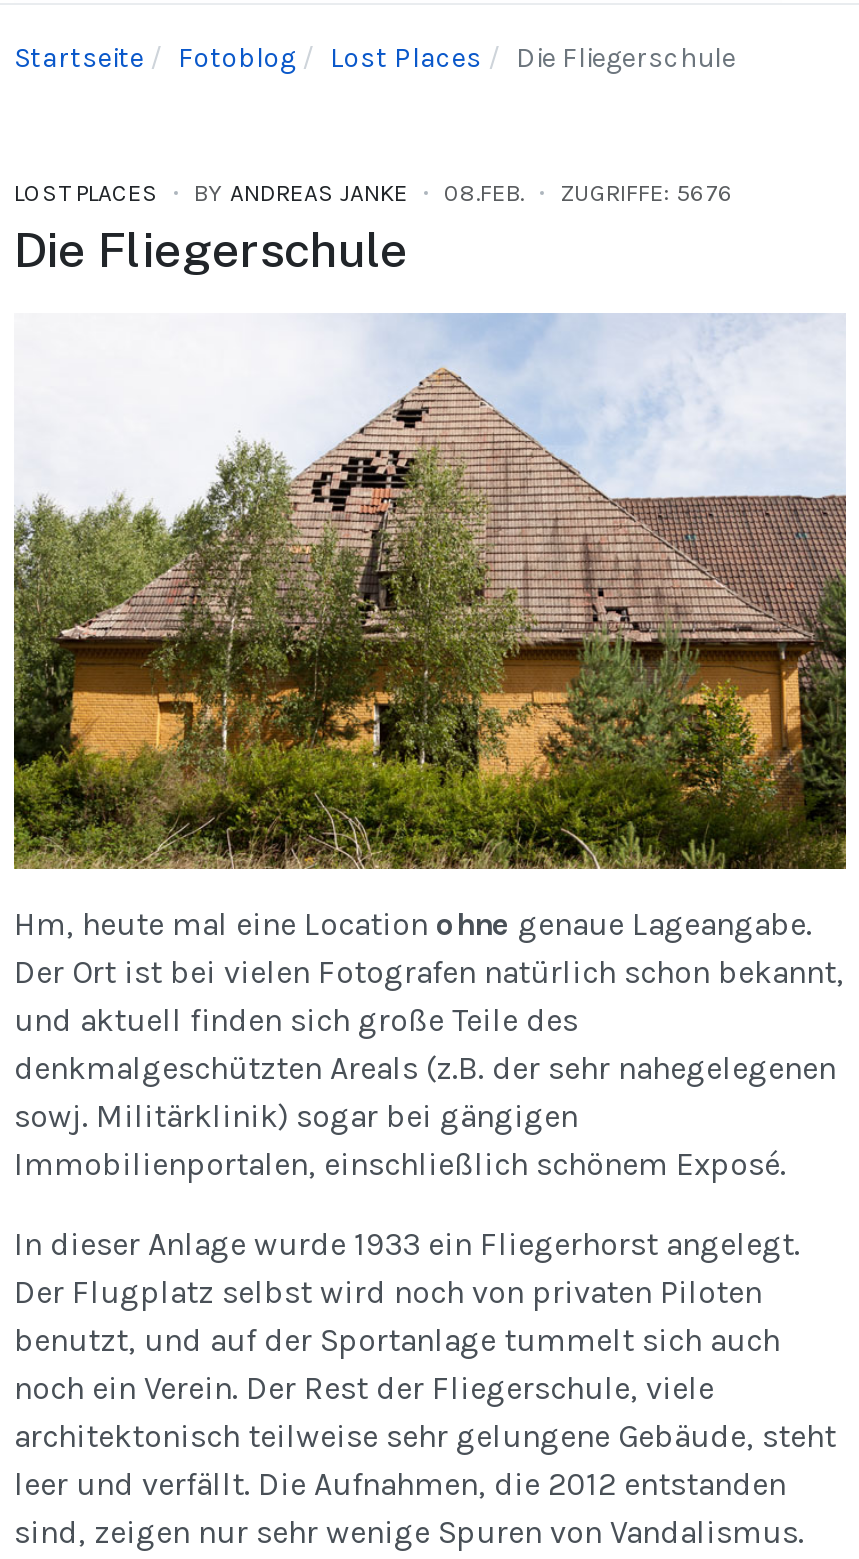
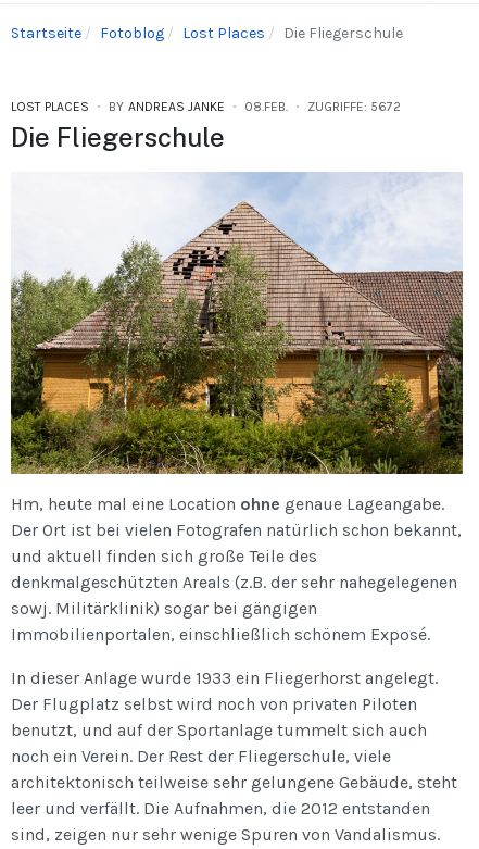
[14,180,734,208] LOST PLACES BY ANDREAS JANKE 08.FEB. ZUGRIFFE: 5676 -> [11,99,401,115] LOST PLACES BY ANDREAS JANKE 08.FEB. ZUGRIFFE: 5672

